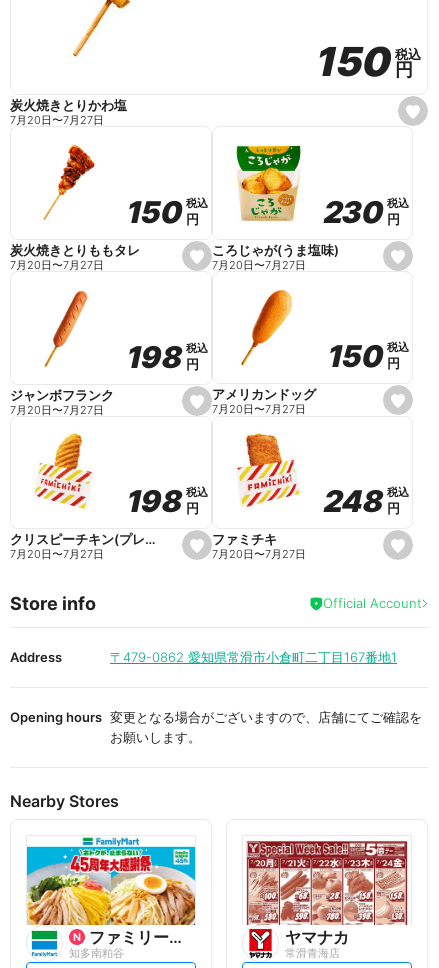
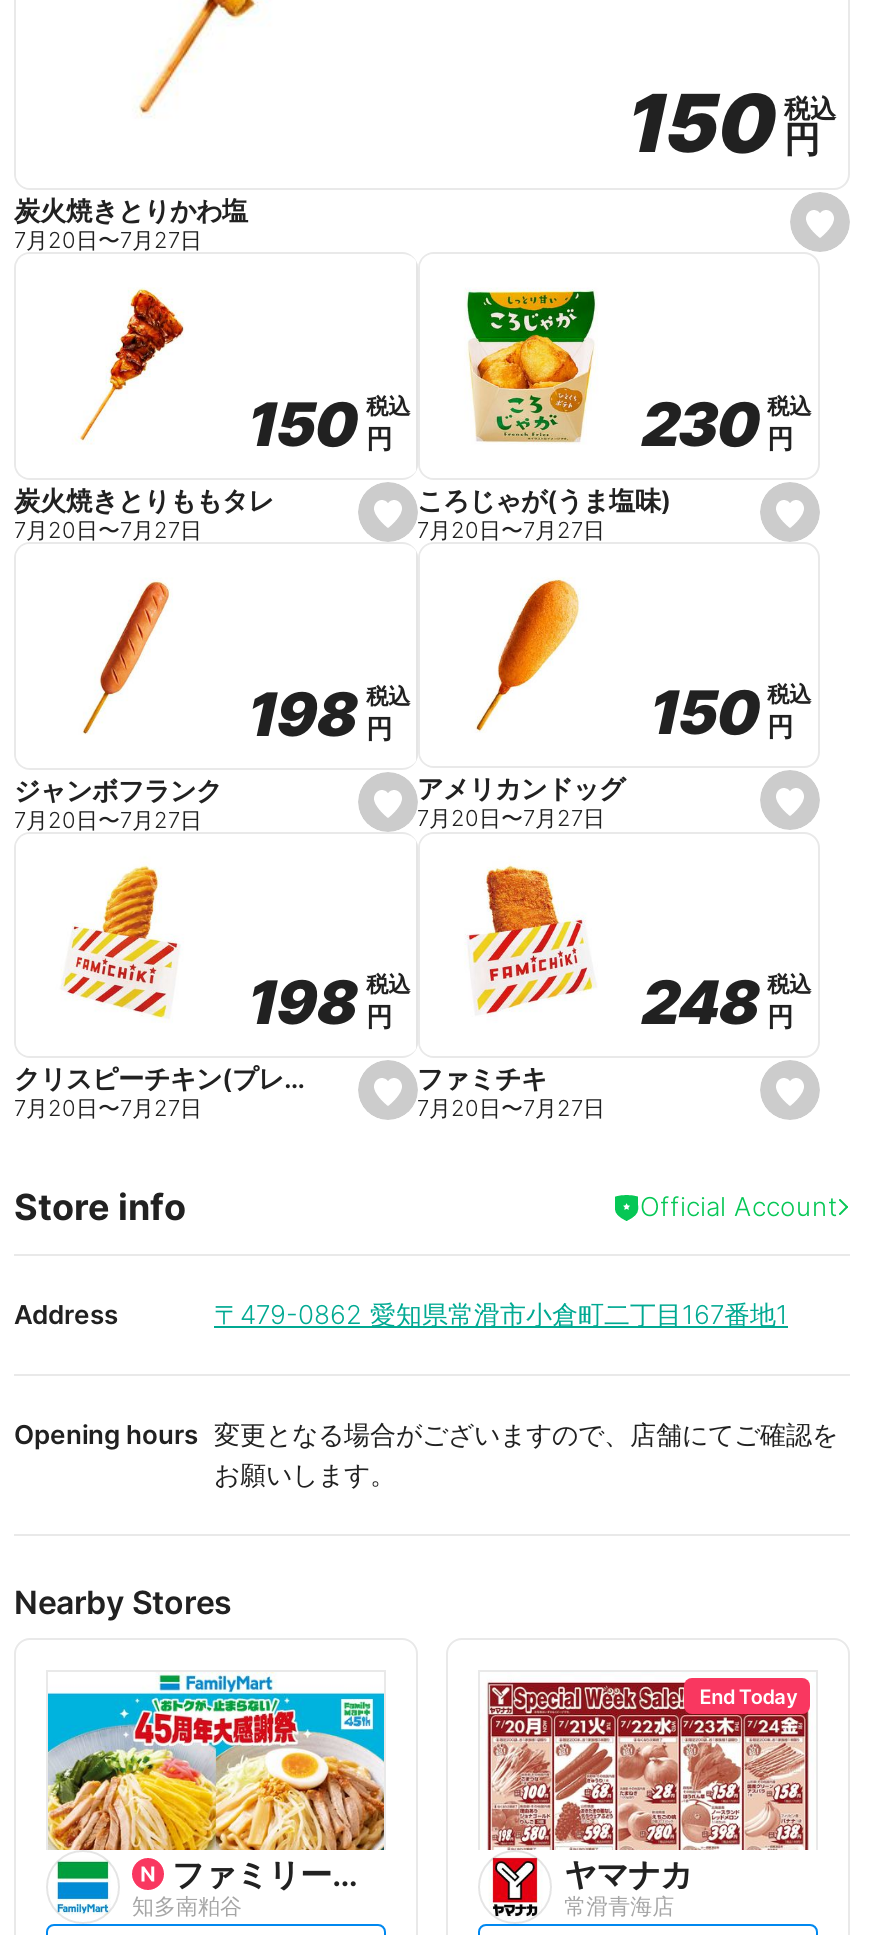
none -> [699,1685,798,1709] End Today

